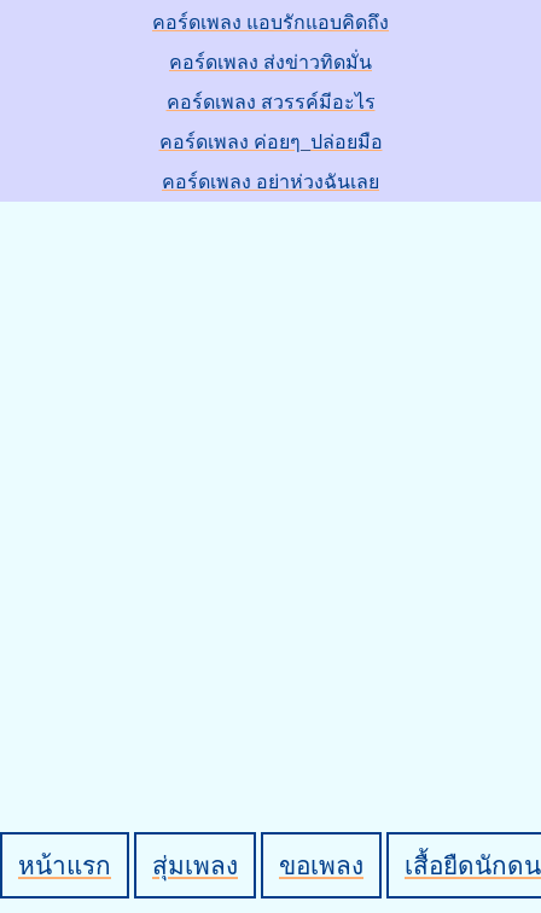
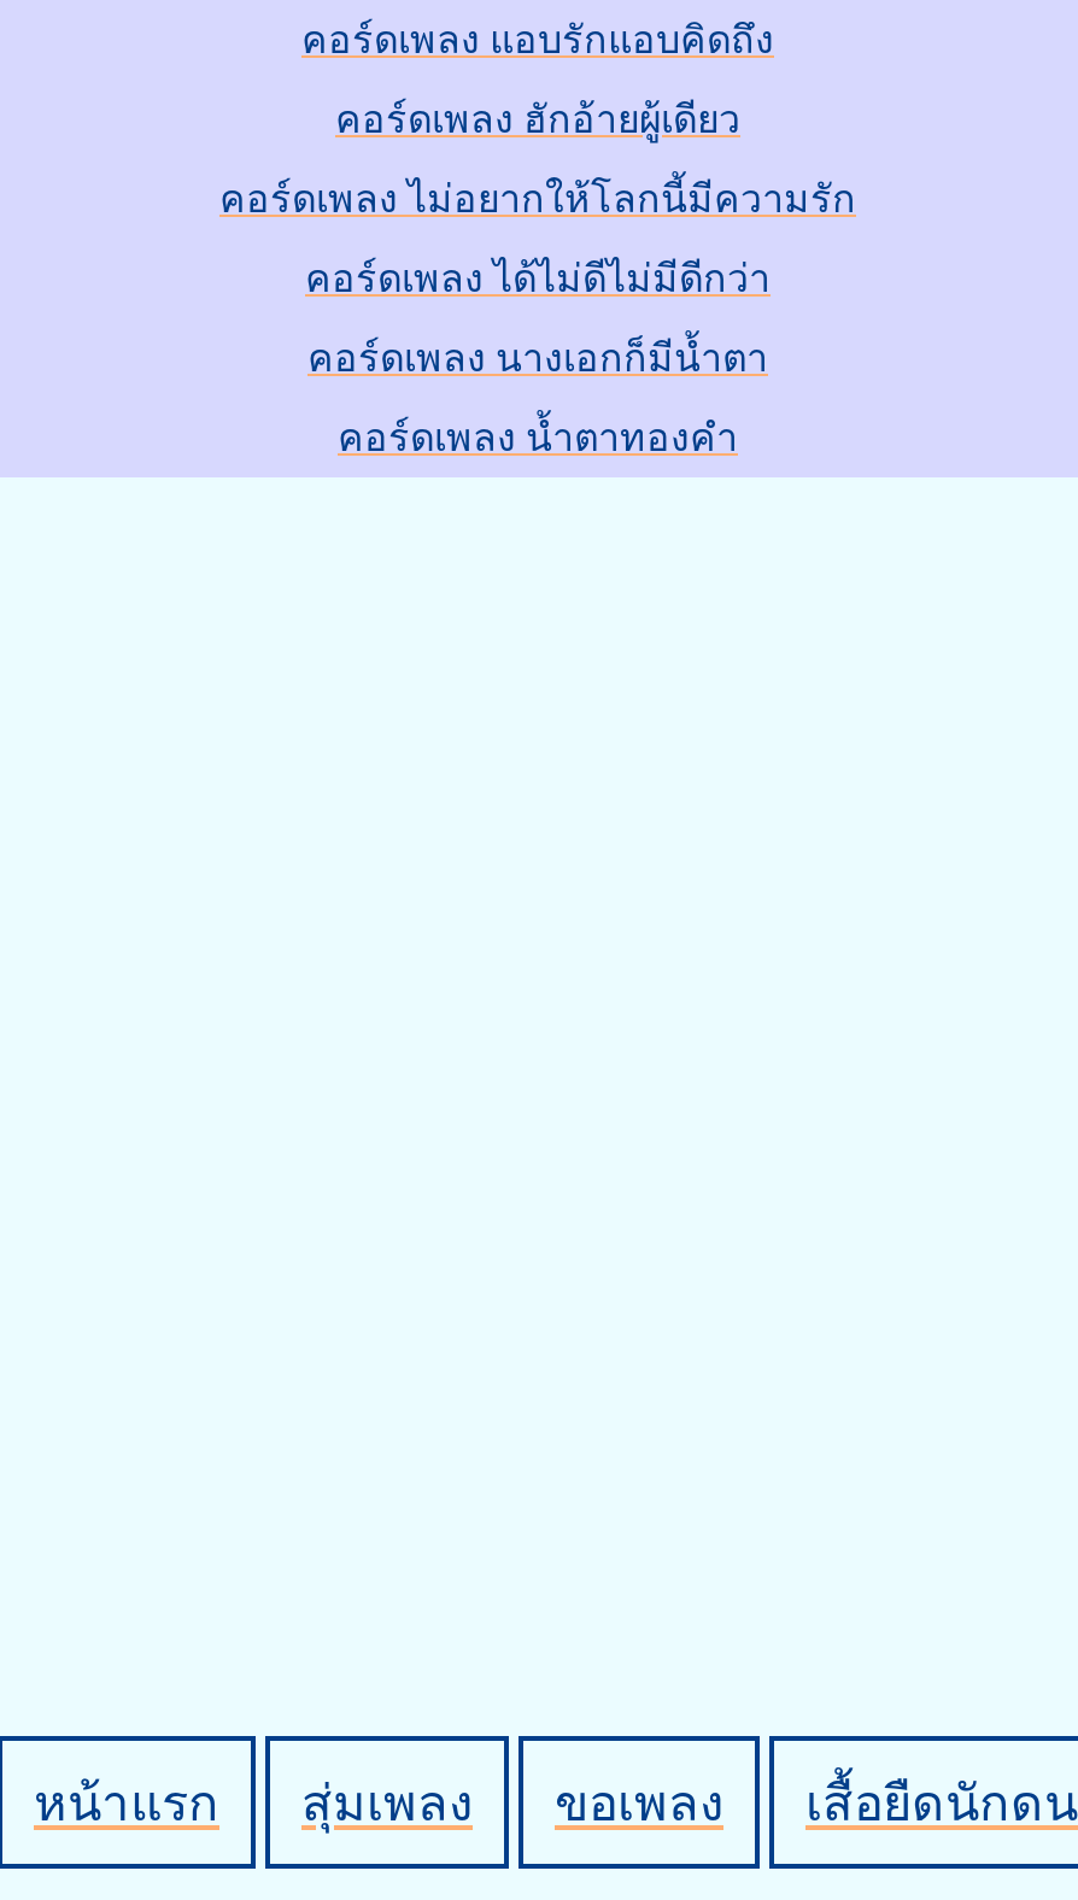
[159,52,382,192] คอร์ดเพลง ส่งข่าวทิดมั่น | คอร์ดเพลง สวรรค์มีอะไร | คอร์ดเพลง ค่อยๆ_ปล่อยมือ | คอร์ดเพลง อย่าห่วงฉันเลย -> [219,99,856,458] คอร์ดเพลง ฮักอ้ายผู้เดียว | คอร์ดเพลง ไม่อยากให้โลกนี้มีความรัก | คอร์ดเพลง ได้ไม่ดีไม่มีดีกว่า | คอร์ดเพลง นางเอกก็มีน้ำตา | คอร์ดเพลง น้ำตาทองคำ

